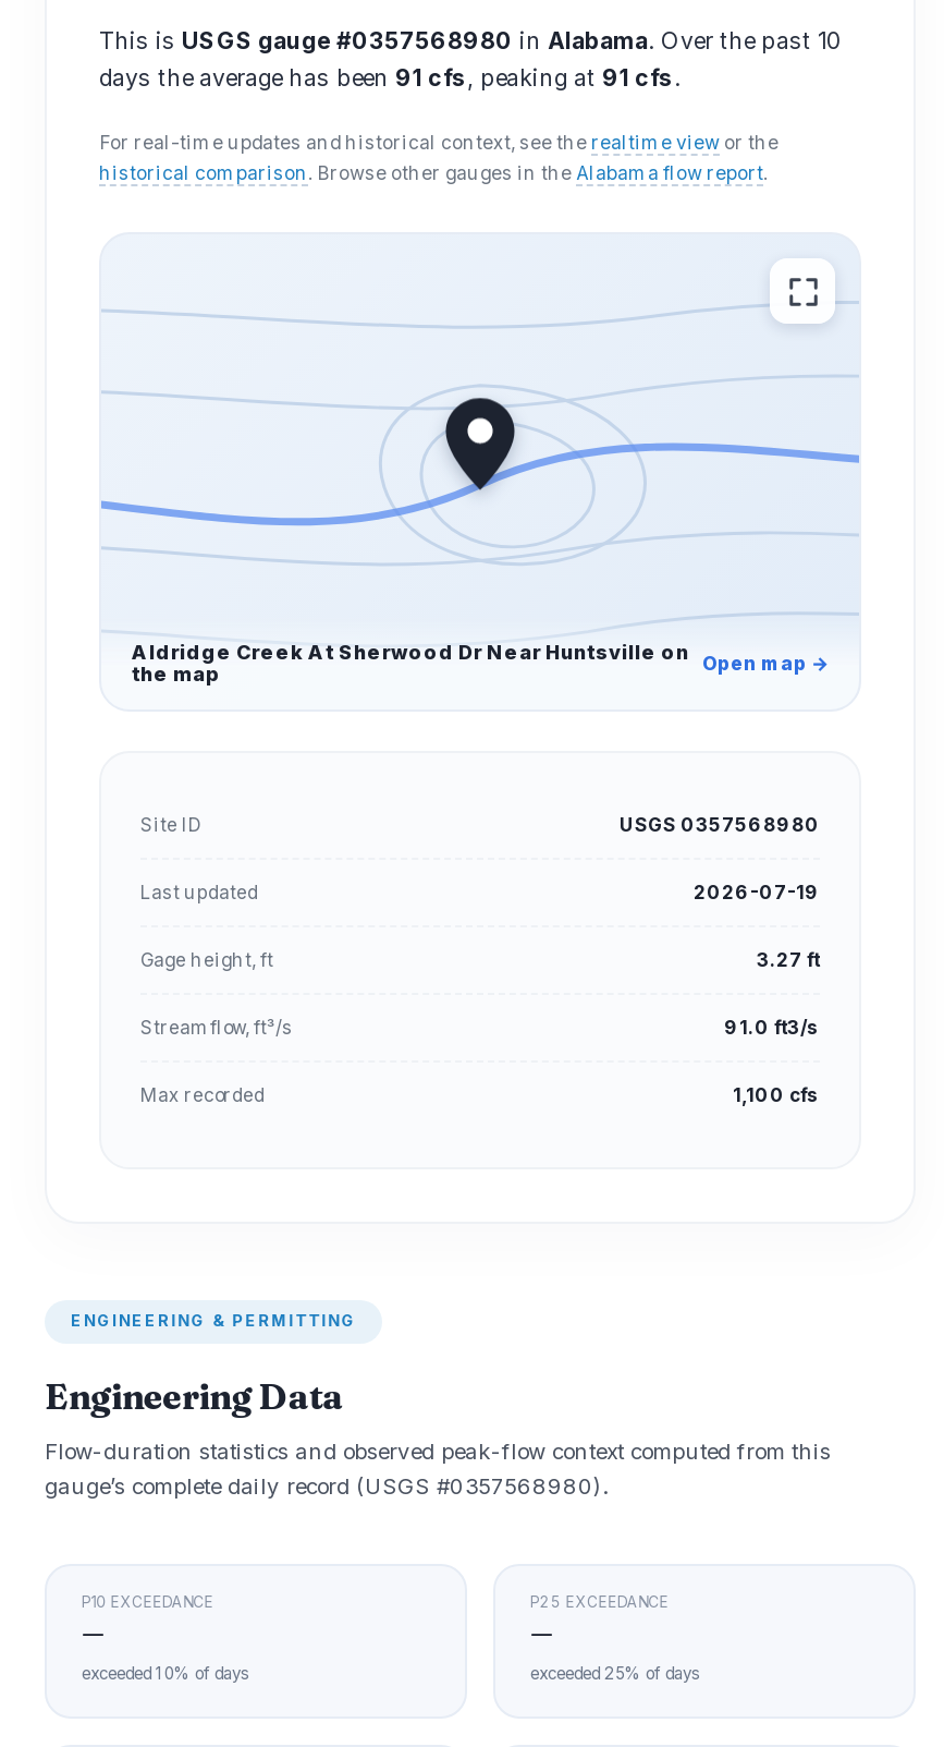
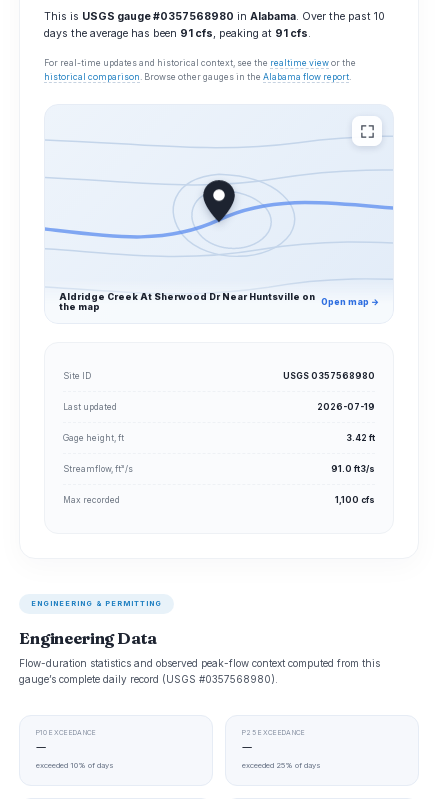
[757,949,820,971] 3.27 ft -> [346,433,375,443] 3.42 ft

